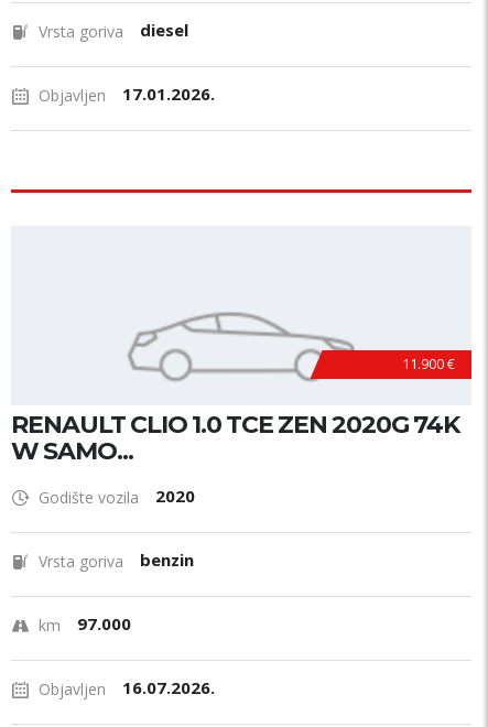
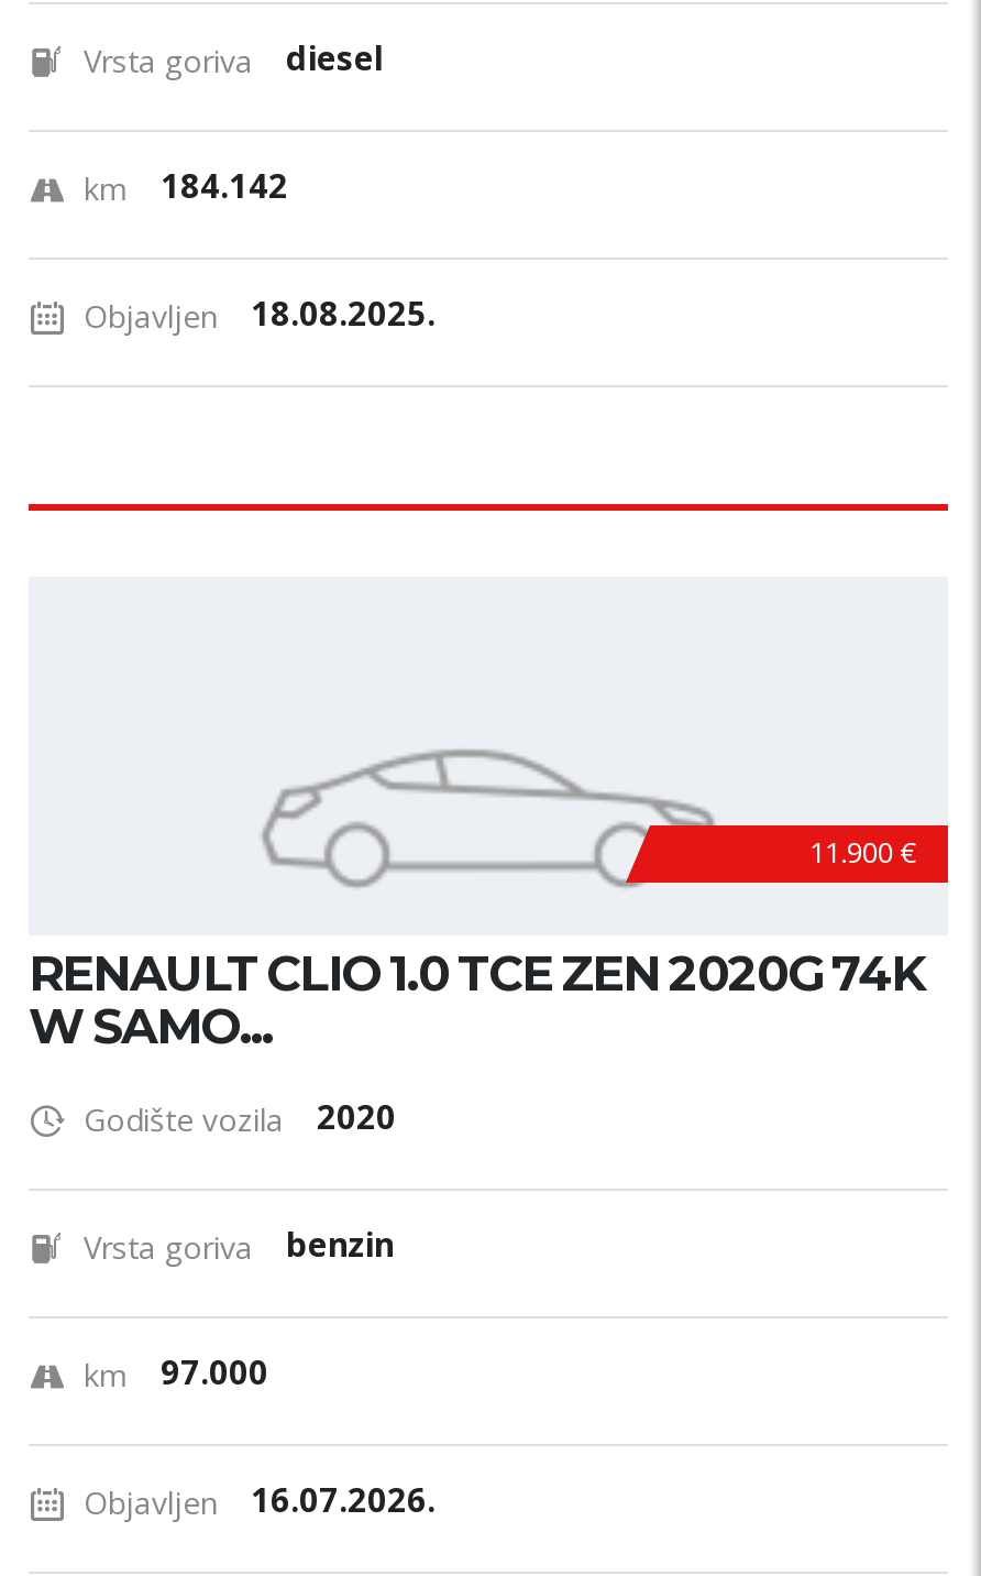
none -> [84,163,288,209] km | 184.142
[39,83,215,106] Objavljen 17.01.2026. -> [84,291,436,337] Objavljen 18.08.2025.

